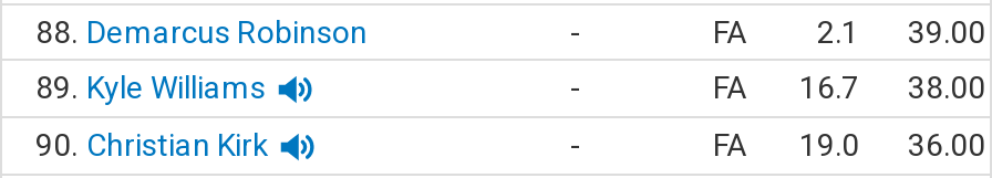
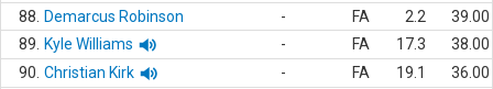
[713,14,985,50] FA 2.1 39.00 -> [352,8,490,25] FA 2.2 39.00
[713,70,985,105] FA 16.7 38.00 -> [352,35,490,53] FA 17.3 38.00
[713,127,985,163] FA 19.0 36.00 -> [352,64,490,81] FA 19.1 36.00

